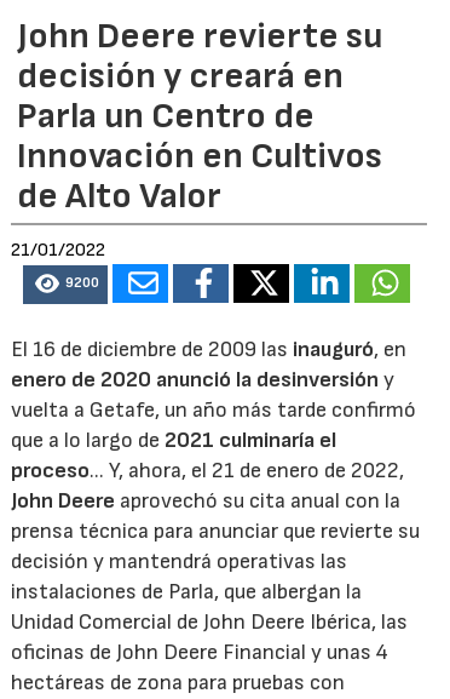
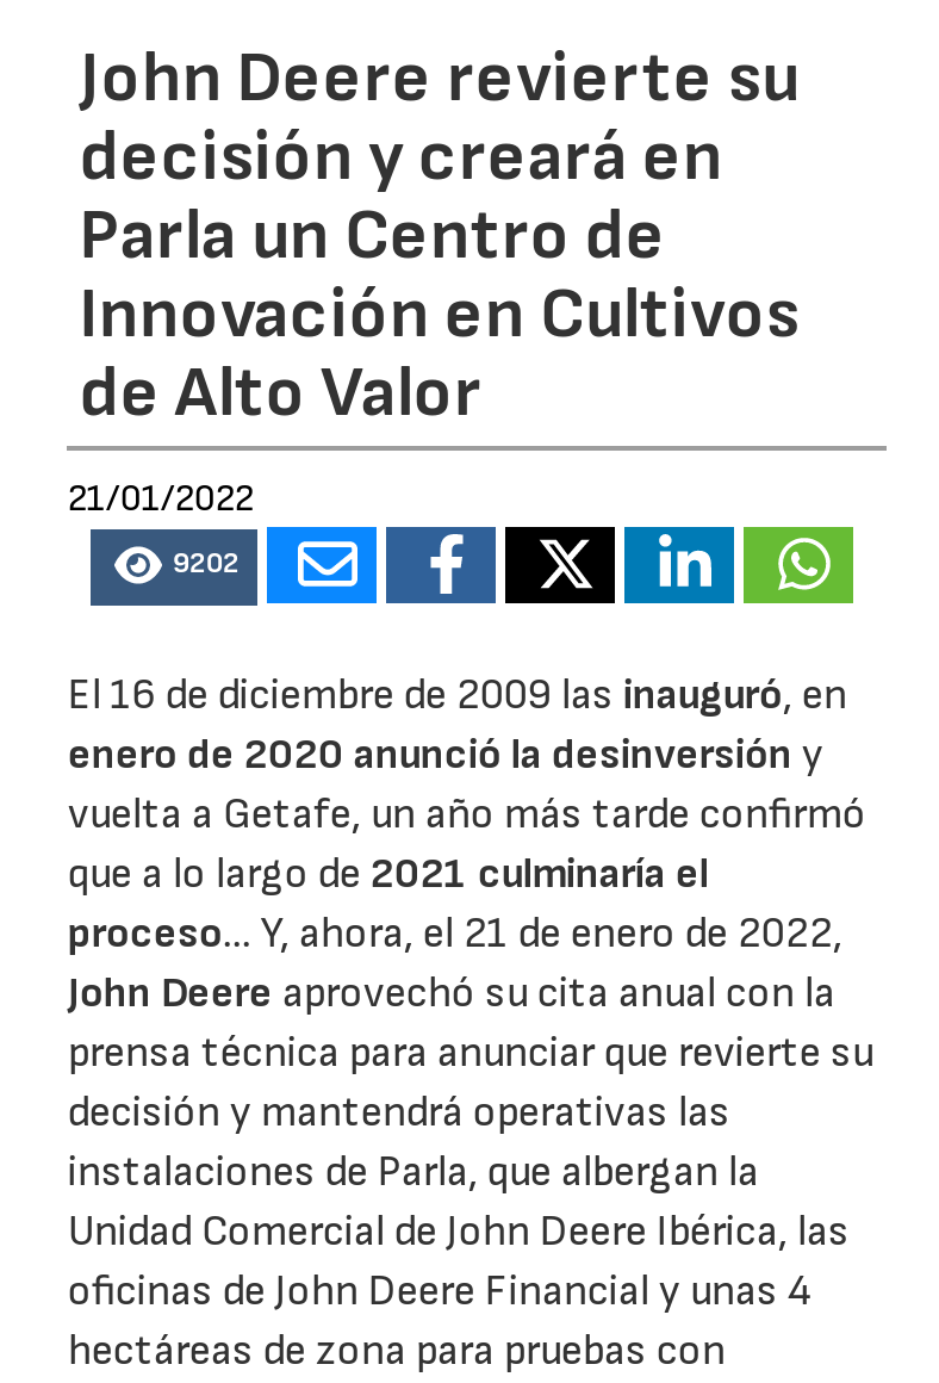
[65,274,99,292] 9200 -> [173,546,240,582] 9202

